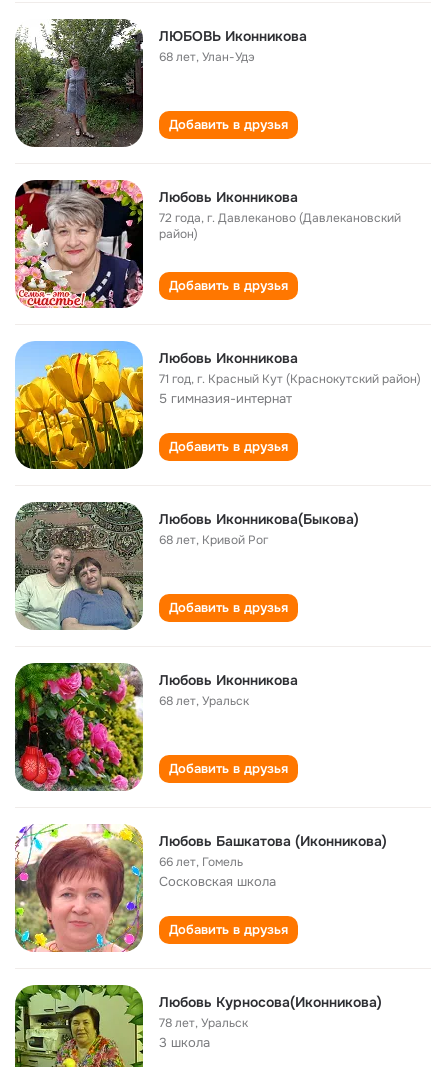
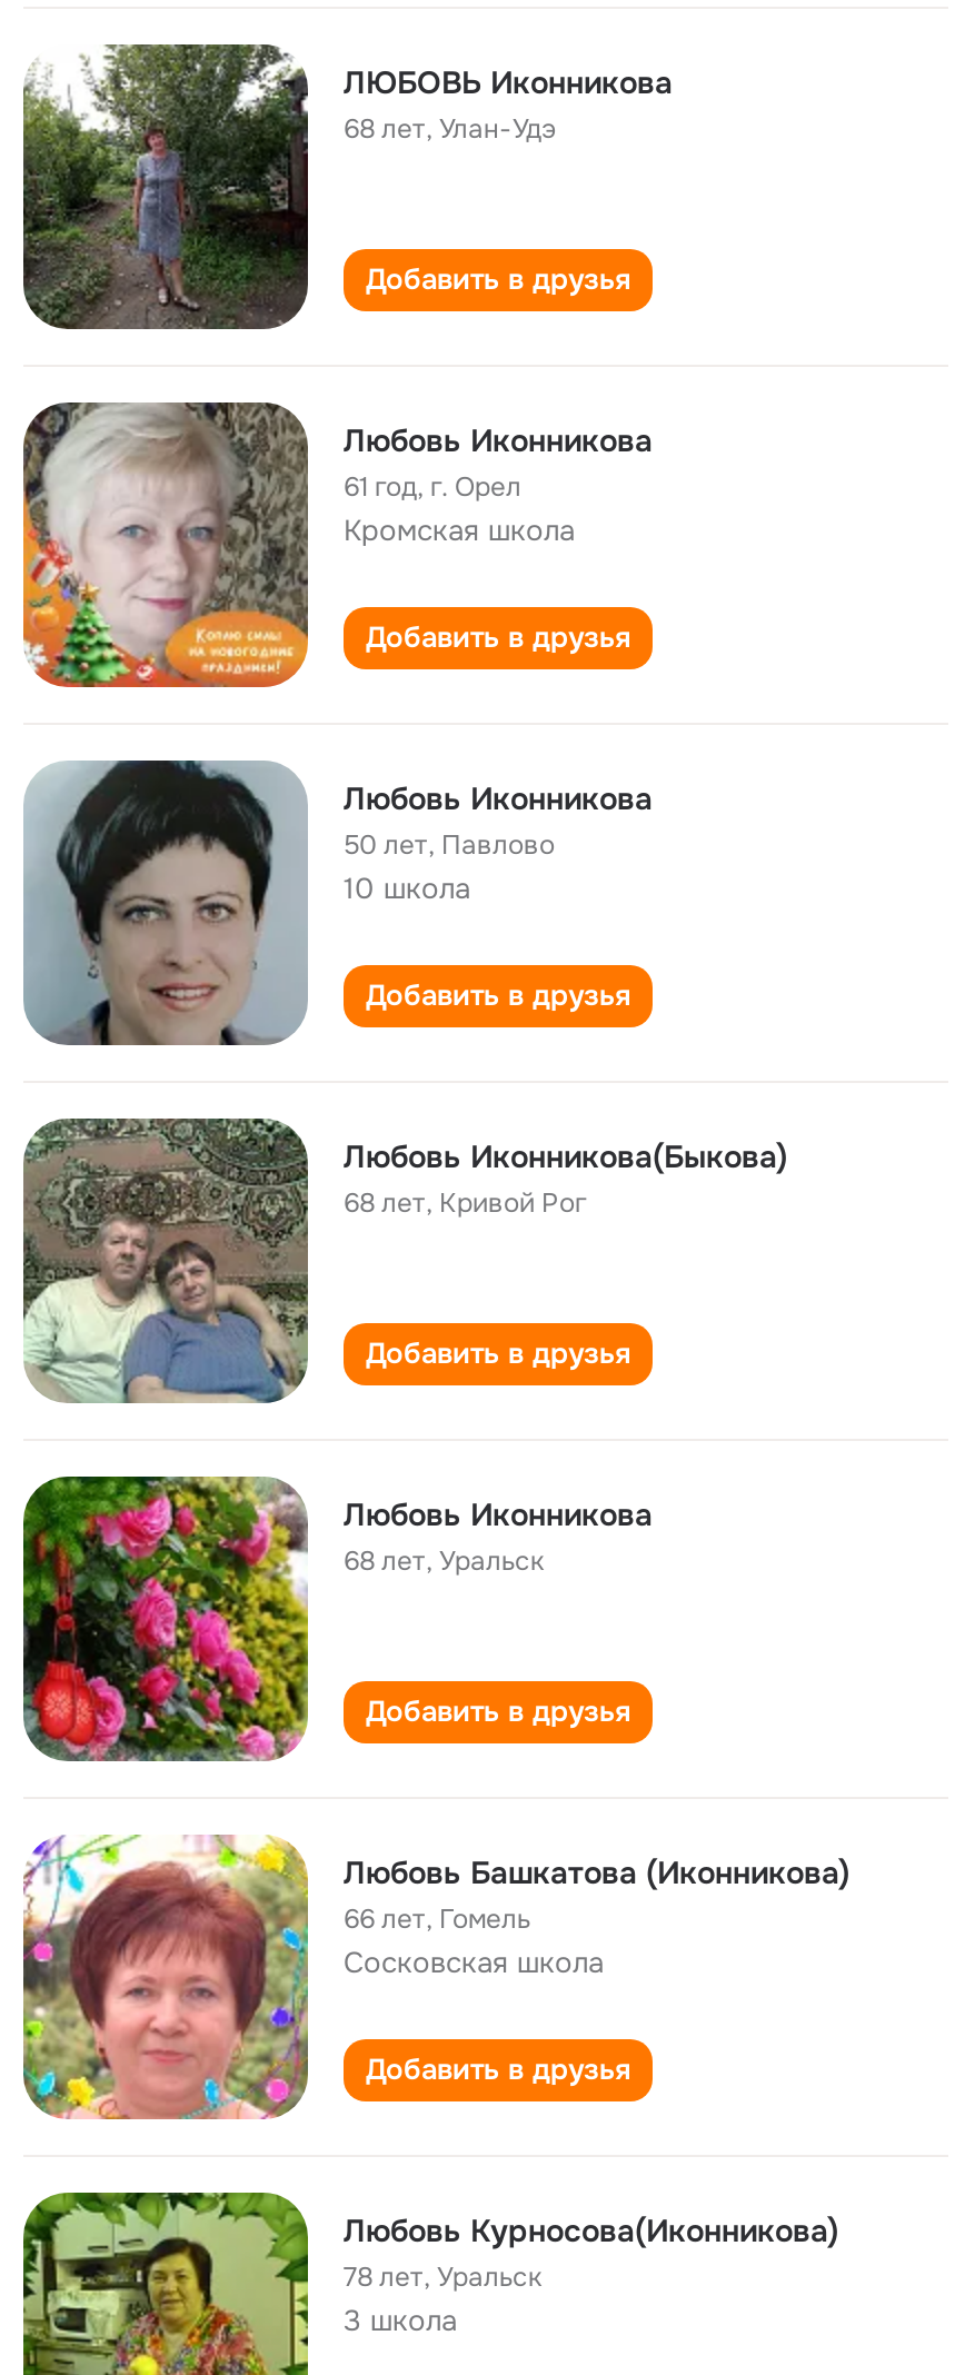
[14,179,401,309] [image] | 72 года, г. Давлеканово (Давлекановский | район) -> [21,400,575,689] [image] | 61 год, г. Орел | Кромская школа
[14,341,421,470] [image] | 71 год, г. Красный Кут (Краснокутский район) | 5 гимназия-интернат -> [23,758,555,1047] [image] | 50 лет, Павлово | 10 школа

